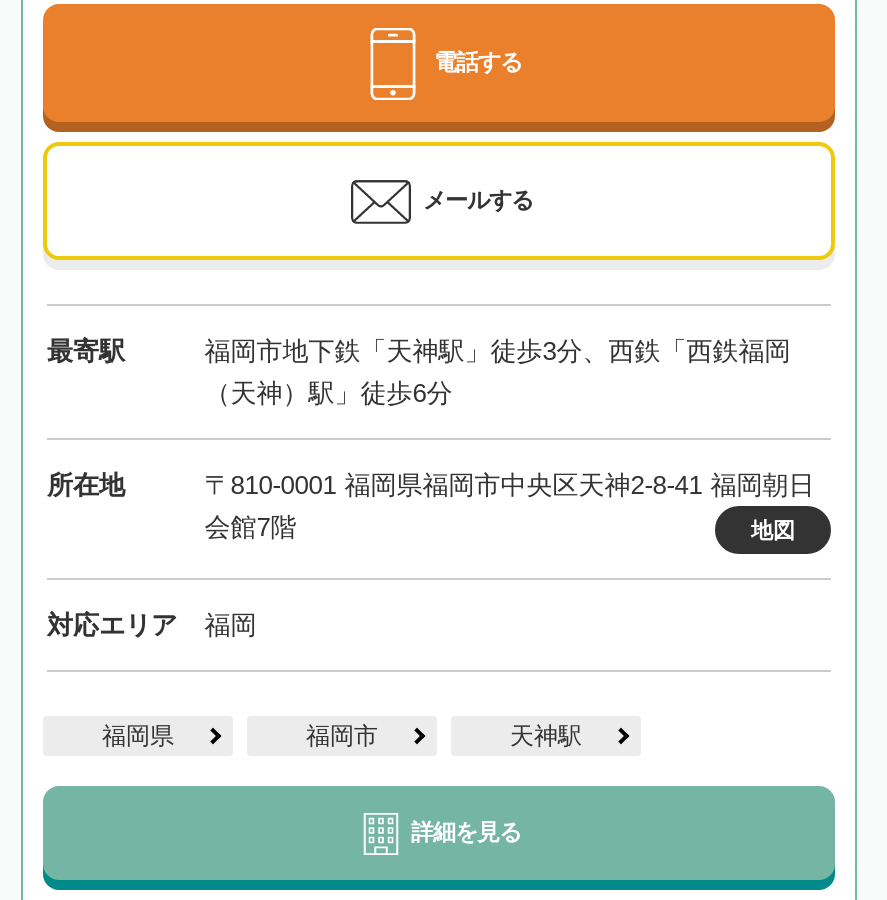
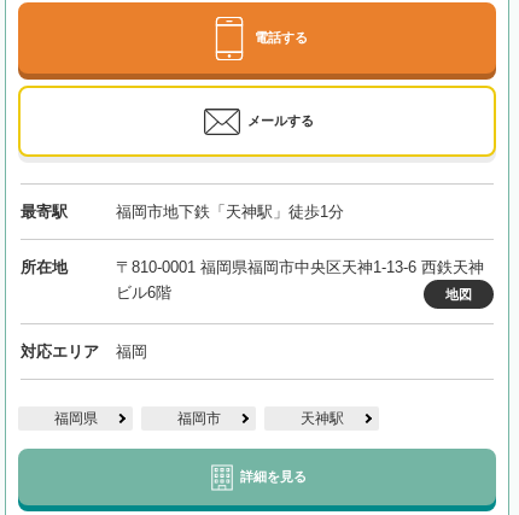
[204,335,790,407] 福岡市地下鉄「天神駅」徒歩3分、西鉄「西鉄福岡 | （天神）駅」徒歩6分 -> [116,202,344,220] 福岡市地下鉄「天神駅」徒歩1分
[204,469,814,499] 〒810-0001 福岡県福岡市中央区天神2-8-41 福岡朝日 -> [116,257,484,276] 〒810-0001 福岡県福岡市中央区天神1-13-6 西鉄天神
[204,511,296,541] 会館7階 -> [116,283,171,301] ビル6階

